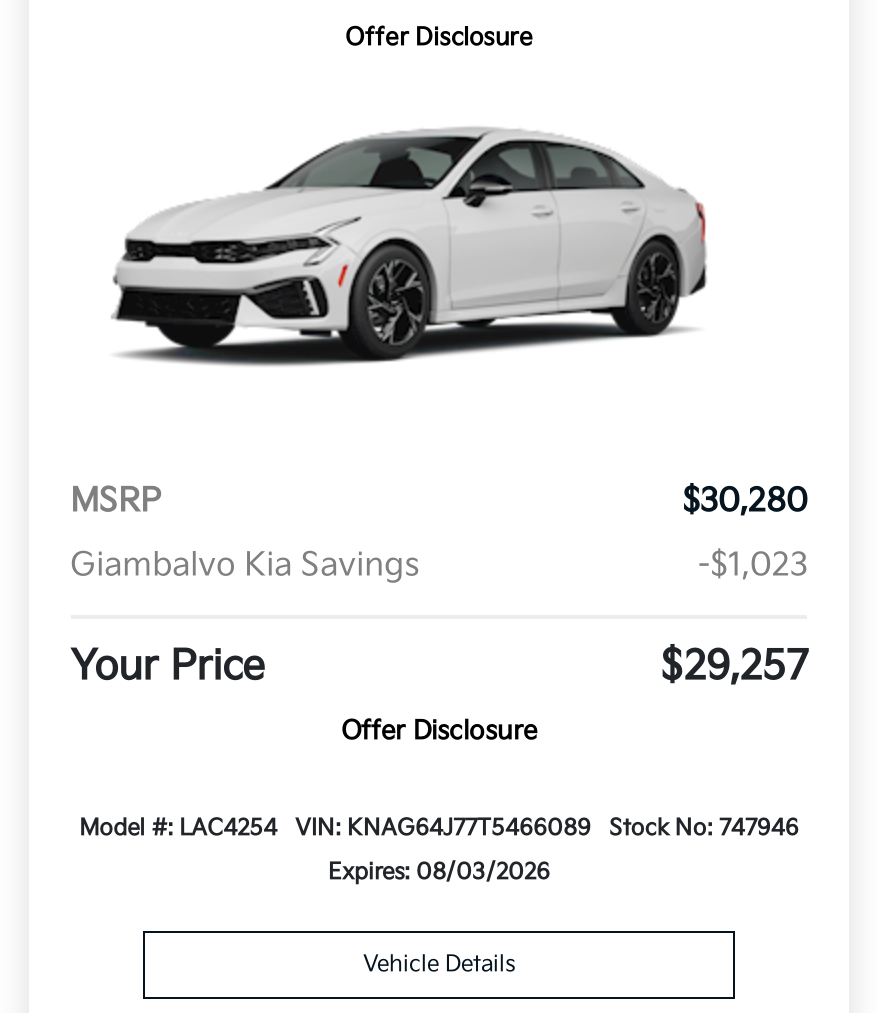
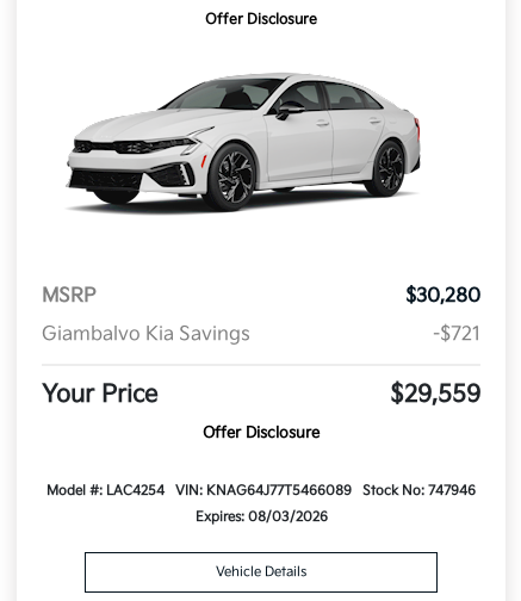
[698,548,808,586] -$1,023 -> [433,324,481,346] -$721
[660,644,808,692] $29,257 -> [390,381,481,410] $29,559

